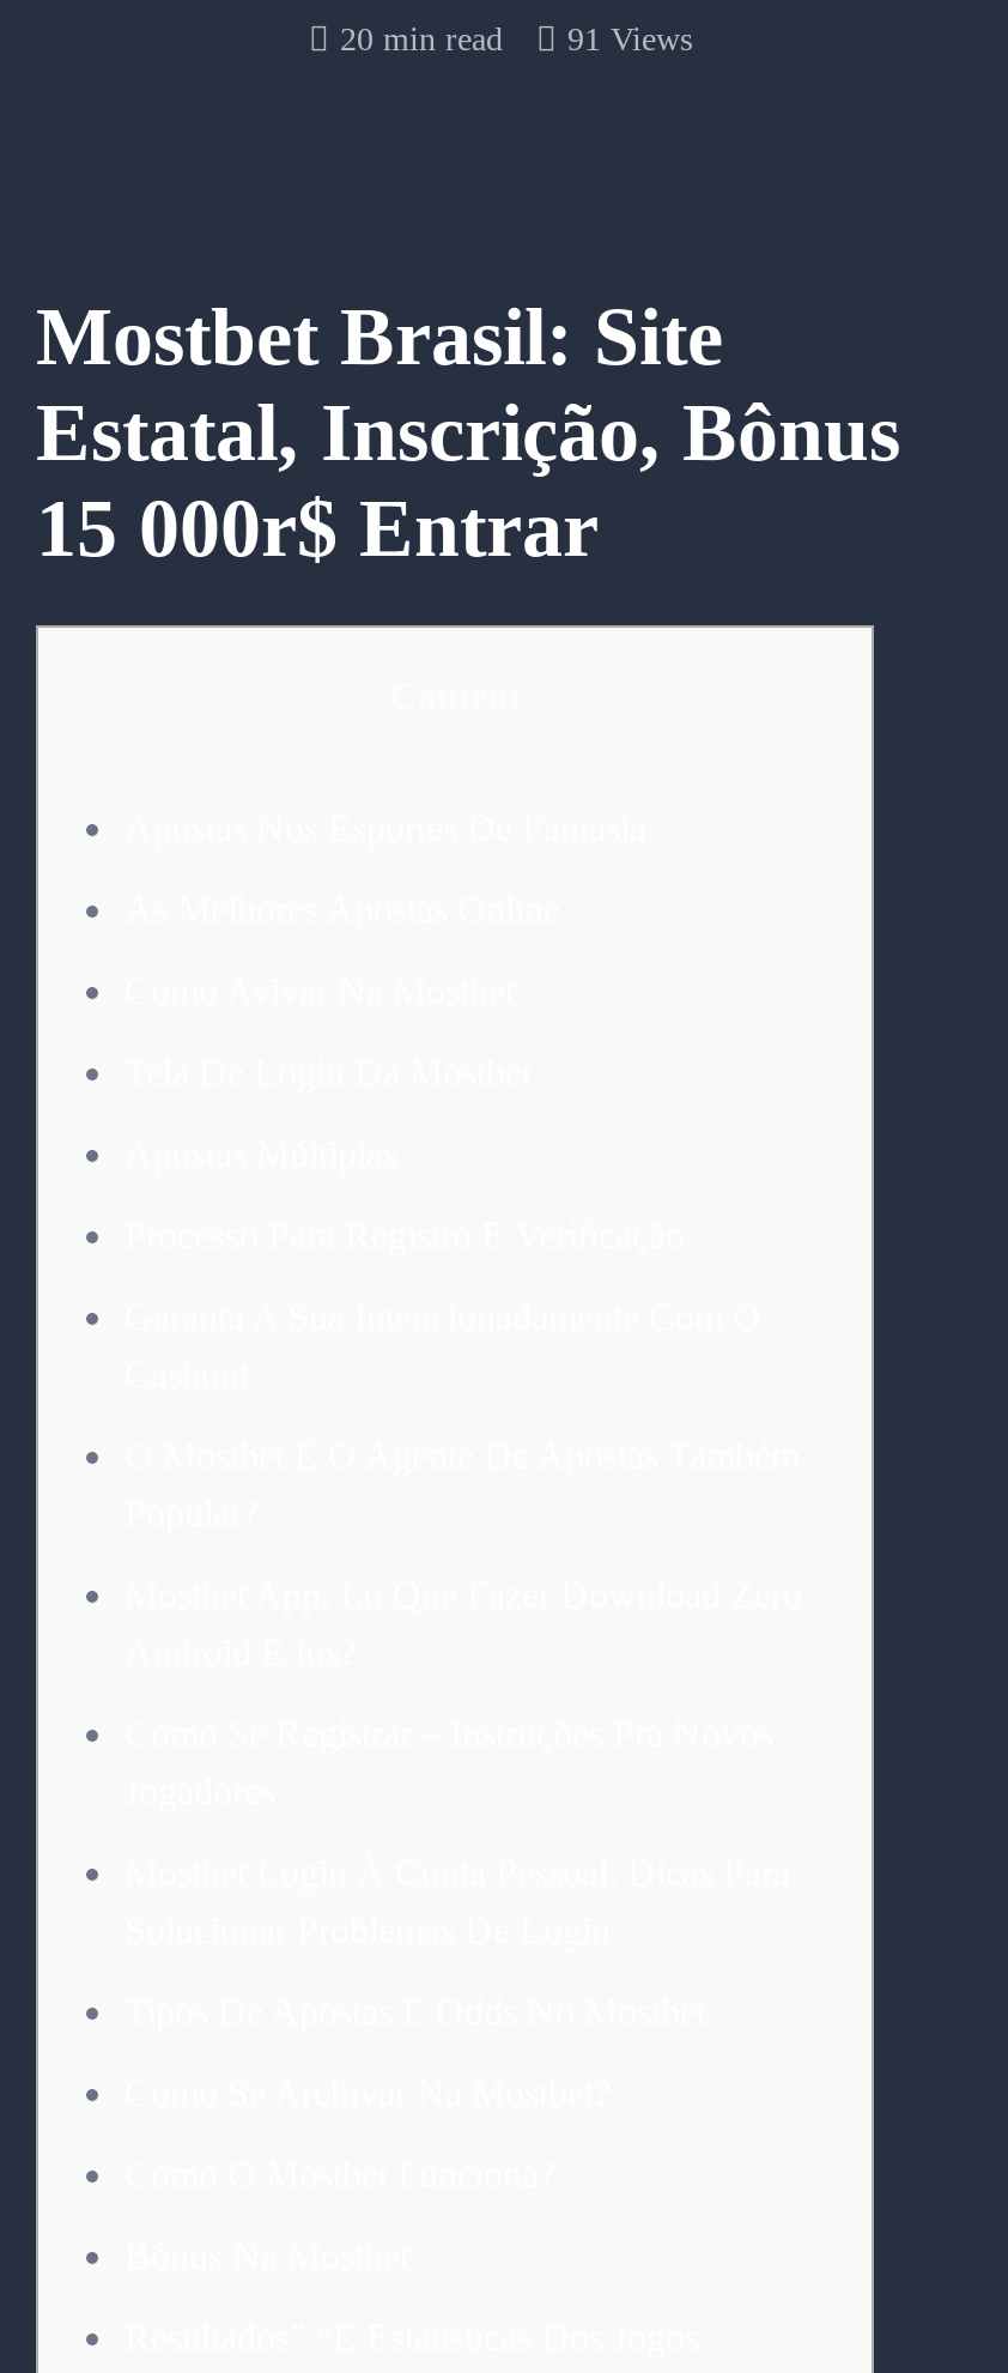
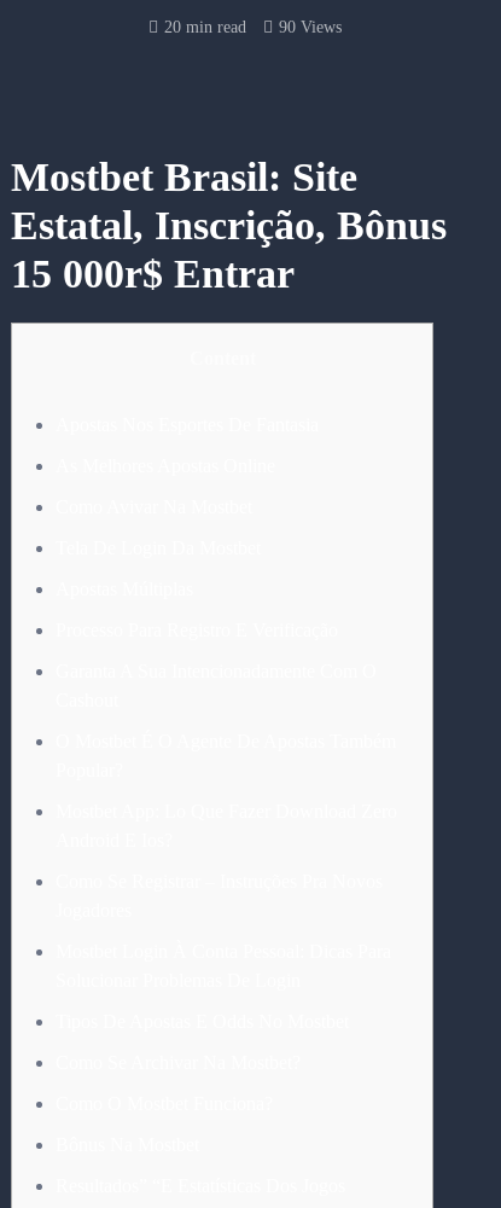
[340,22,692,57] 20 min read 91 Views -> [164,18,342,36] 20 min read 90 Views

